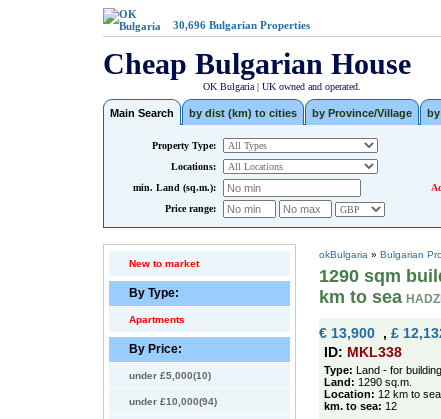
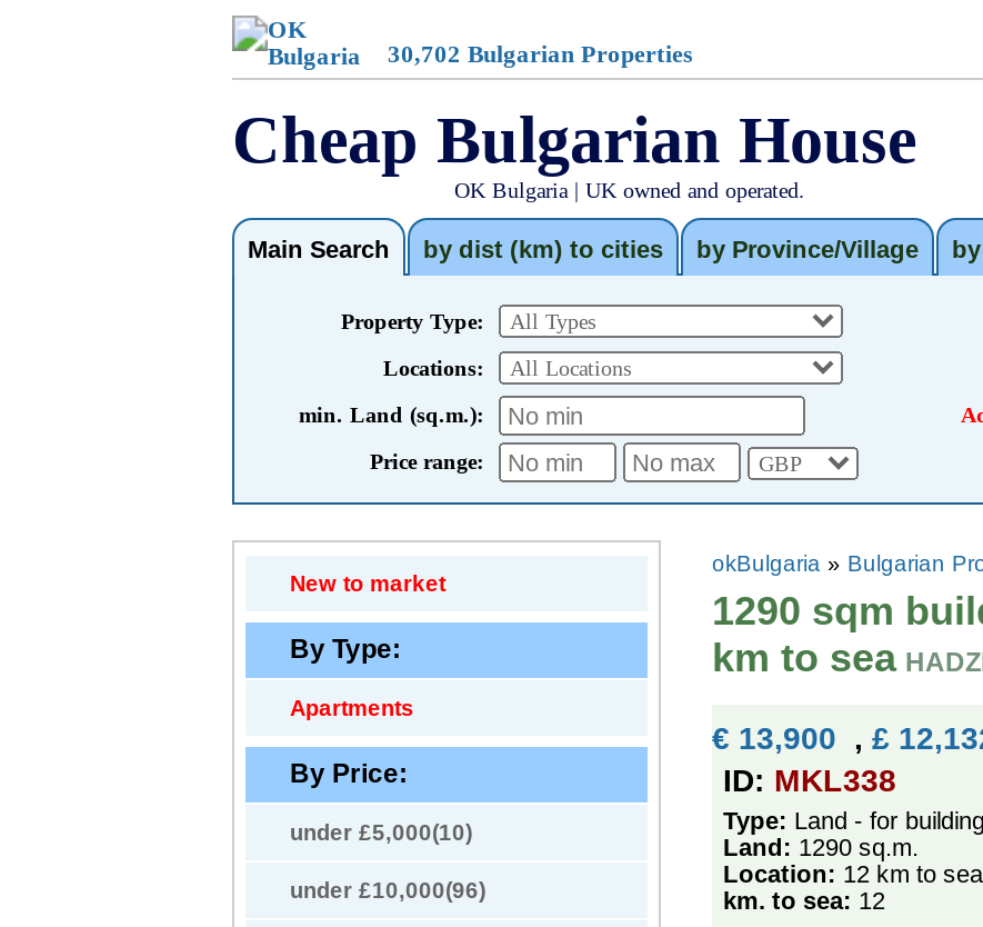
[173,19,310,31] 30,696 Bulgarian Properties -> [388,40,692,67] 30,702 Bulgarian Properties
[129,396,217,407] under £10,000(94) -> [290,878,485,903] under £10,000(96)

